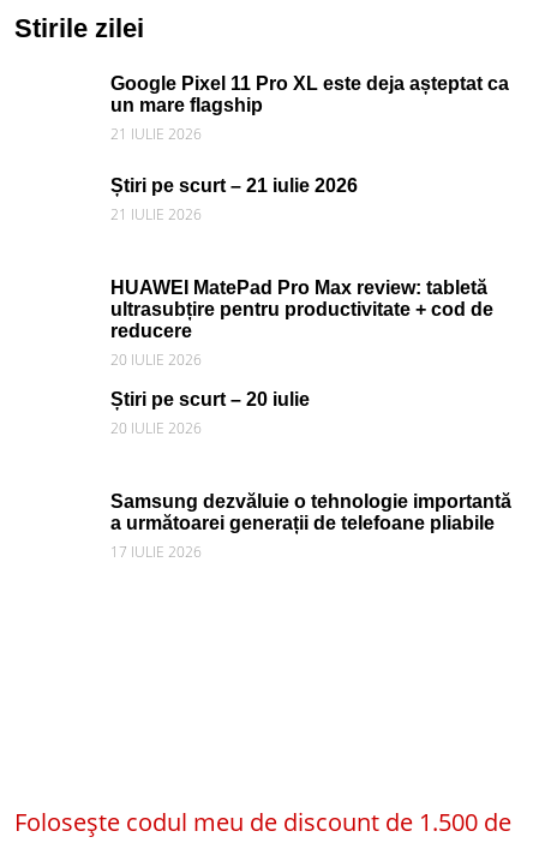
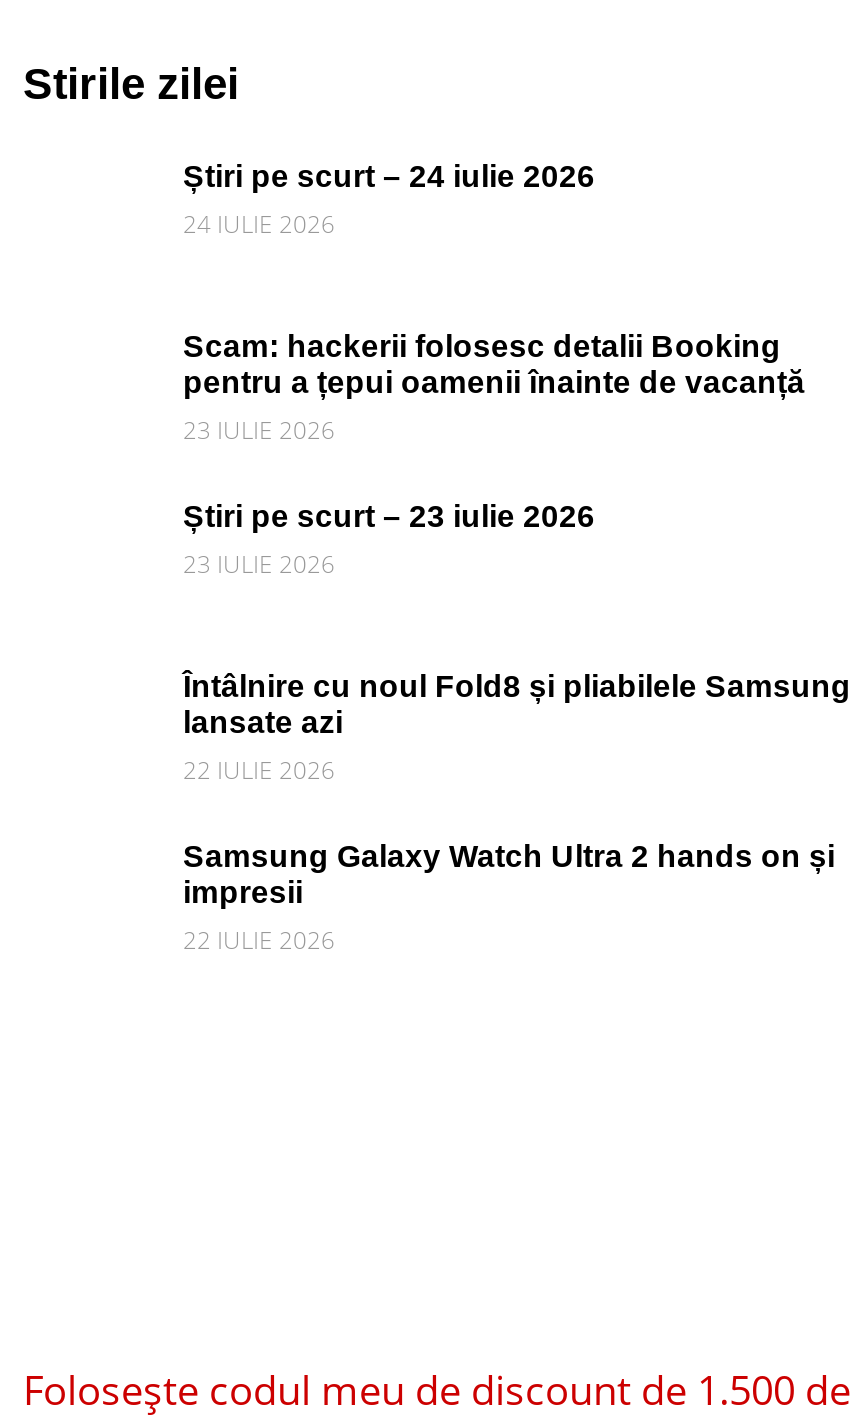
[110,74,509,145] Google Pixel 11 Pro XL este deja așteptat ca | un mare flagship | 21 IULIE 2026 -> [183,160,595,242] Știri pe scurt – 24 iulie 2026 | 24 IULIE 2026
[110,176,358,225] Știri pe scurt – 21 iulie 2026 | 21 IULIE 2026 -> [183,330,805,448] Scam: hackerii folosesc detalii Booking | pentru a țepui oamenii înainte de vacanță | 23 IULIE 2026
[110,278,493,370] HUAWEI MatePad Pro Max review: tabletă | ultrasubțire pentru productivitate + cod de | reducere | 20 IULIE 2026 -> [183,500,595,582] Știri pe scurt – 23 iulie 2026 | 23 IULIE 2026
[110,390,310,439] Știri pe scurt – 20 iulie | 20 IULIE 2026 -> [183,670,851,788] Întâlnire cu noul Fold8 și pliabilele Samsung | lansate azi | 22 IULIE 2026
[110,492,511,562] Samsung dezvăluie o tehnologie importantă | a următoarei generații de telefoane pliabile | 17 IULIE 2026 -> [183,840,835,958] Samsung Galaxy Watch Ultra 2 hands on și | impresii | 22 IULIE 2026

